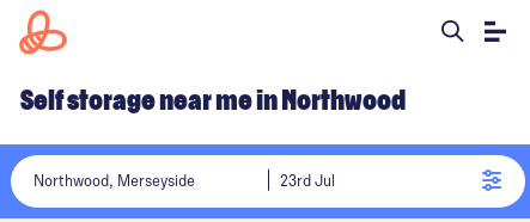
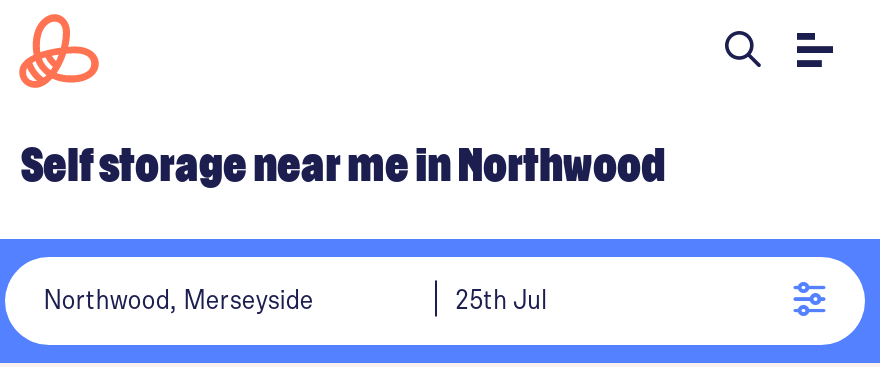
[280,172,335,189] 23rd Jul -> [455,286,547,314] 25th Jul

